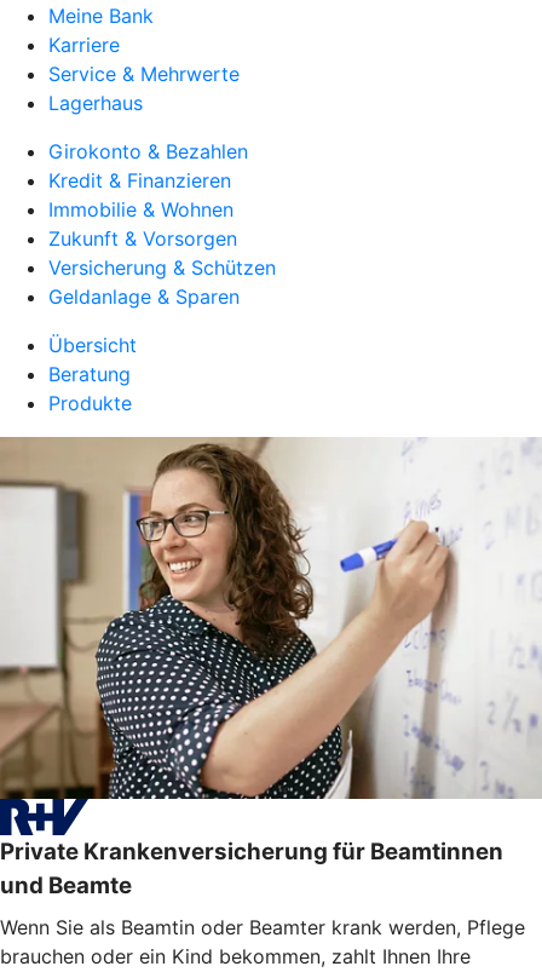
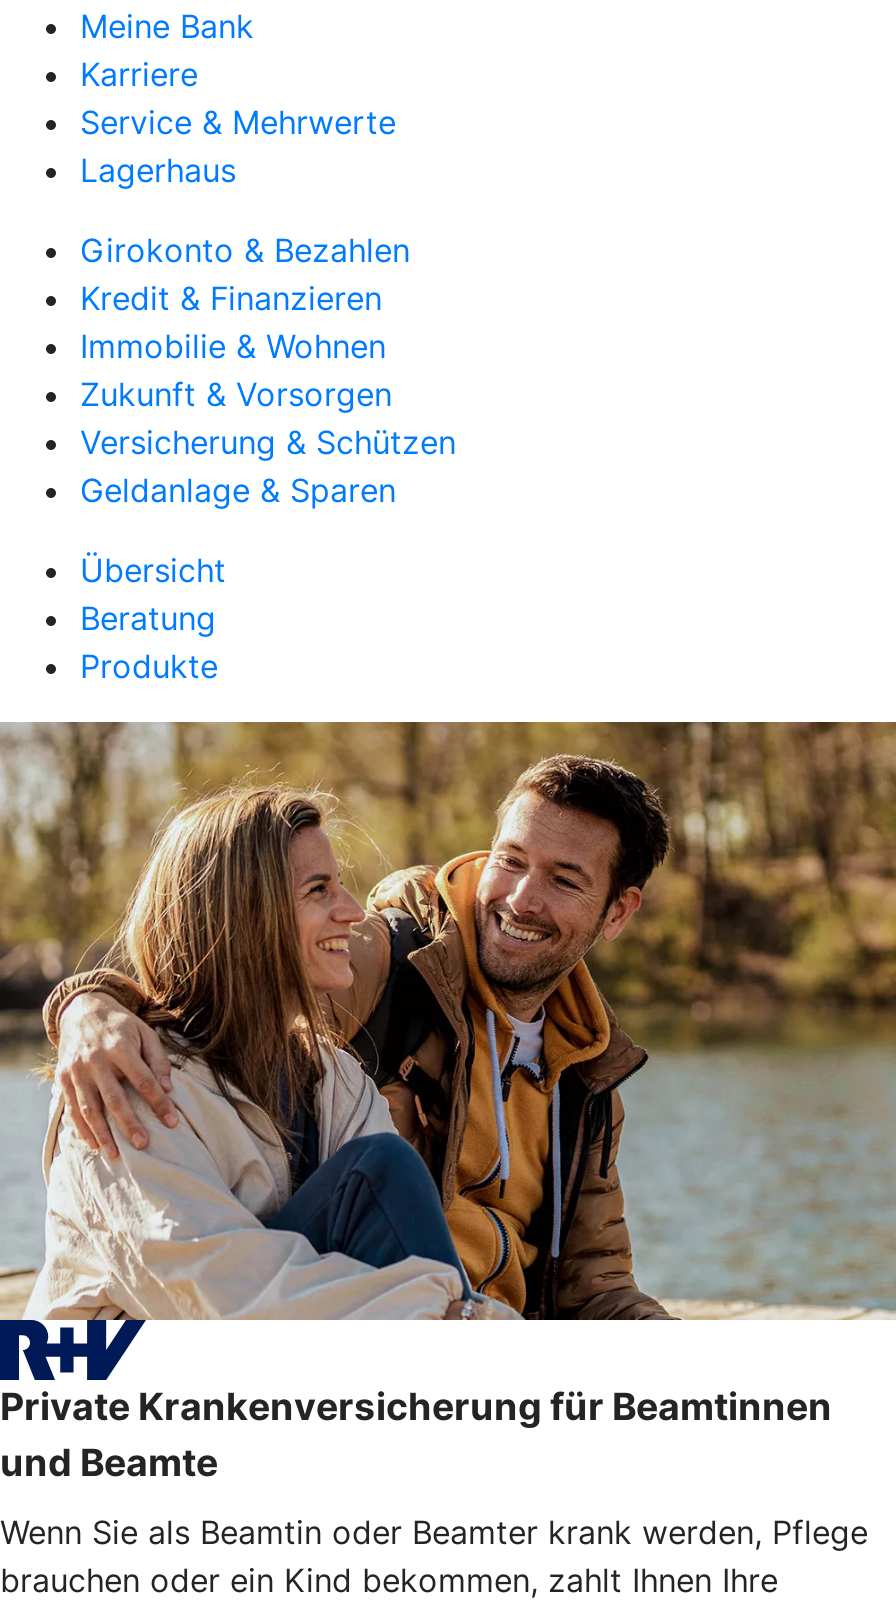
[4,437,538,800] [image] -> [6,720,890,1322] [image]

